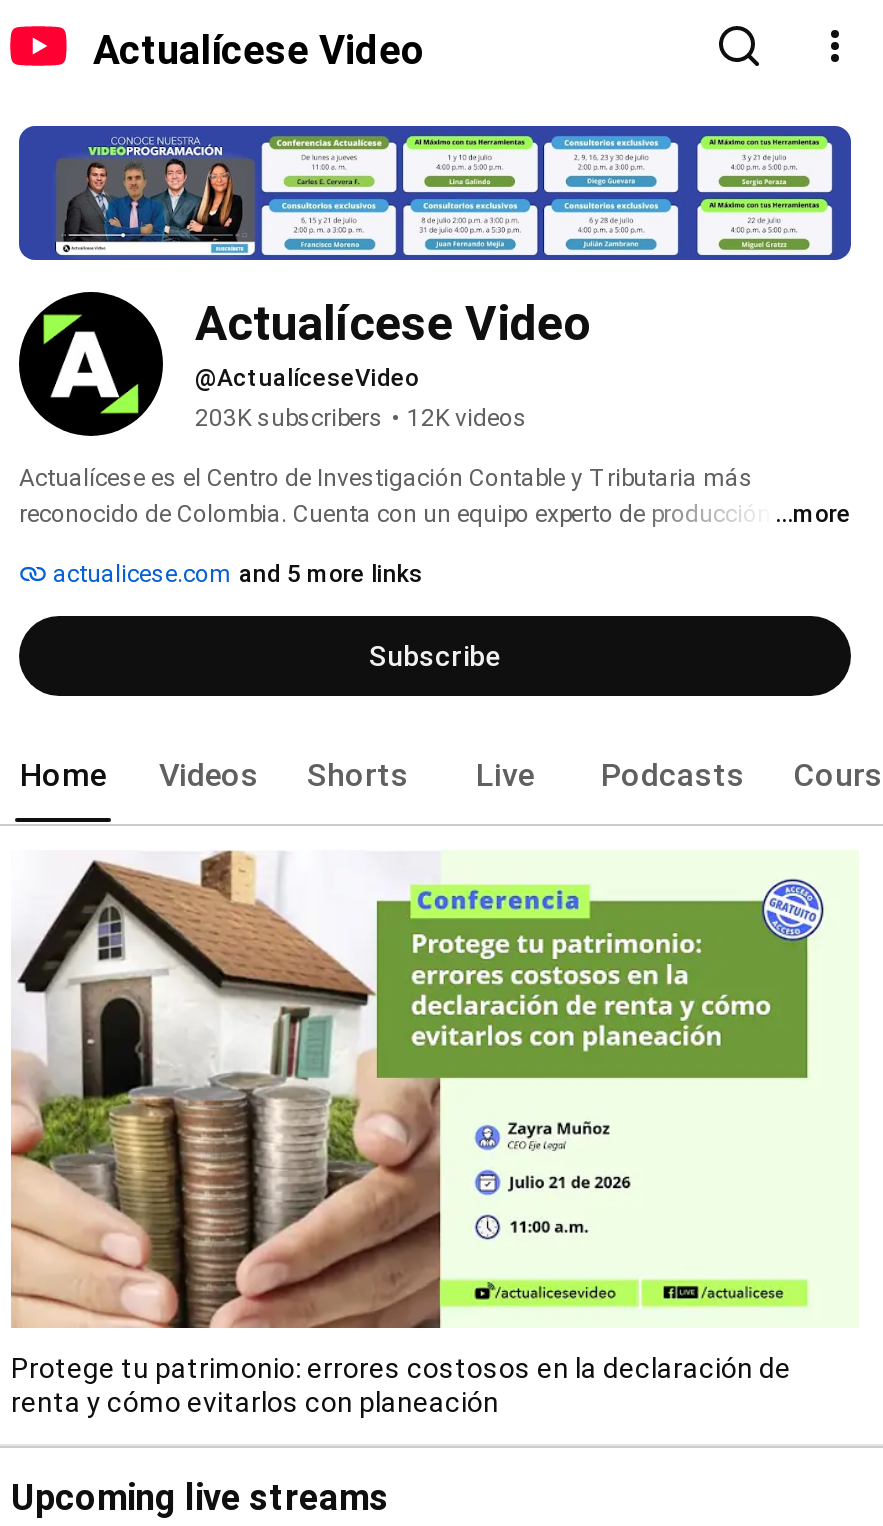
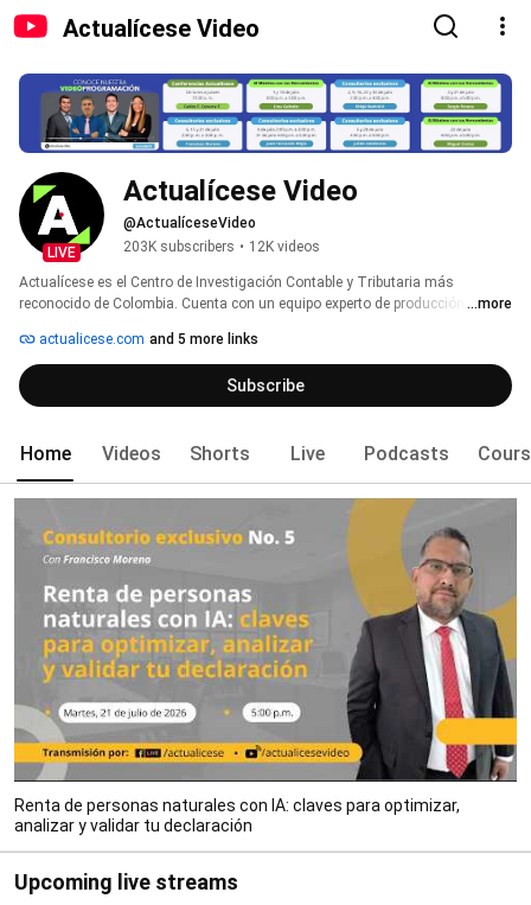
none -> [47,244,76,261] LIVE
[11,850,859,1417] [image] | Protege tu patrimonio: errores costosos en la declaración de | renta y cómo evitarlos con planeación -> [13,497,518,834] [image] | Renta de personas naturales con IA: claves para optimizar, | analizar y validar tu declaración

